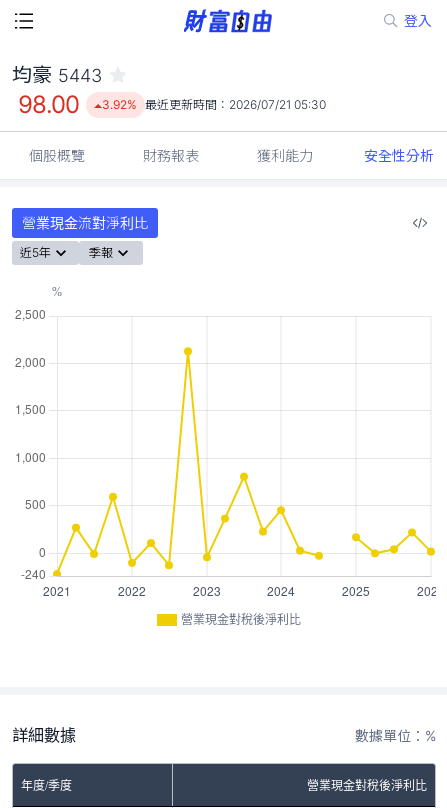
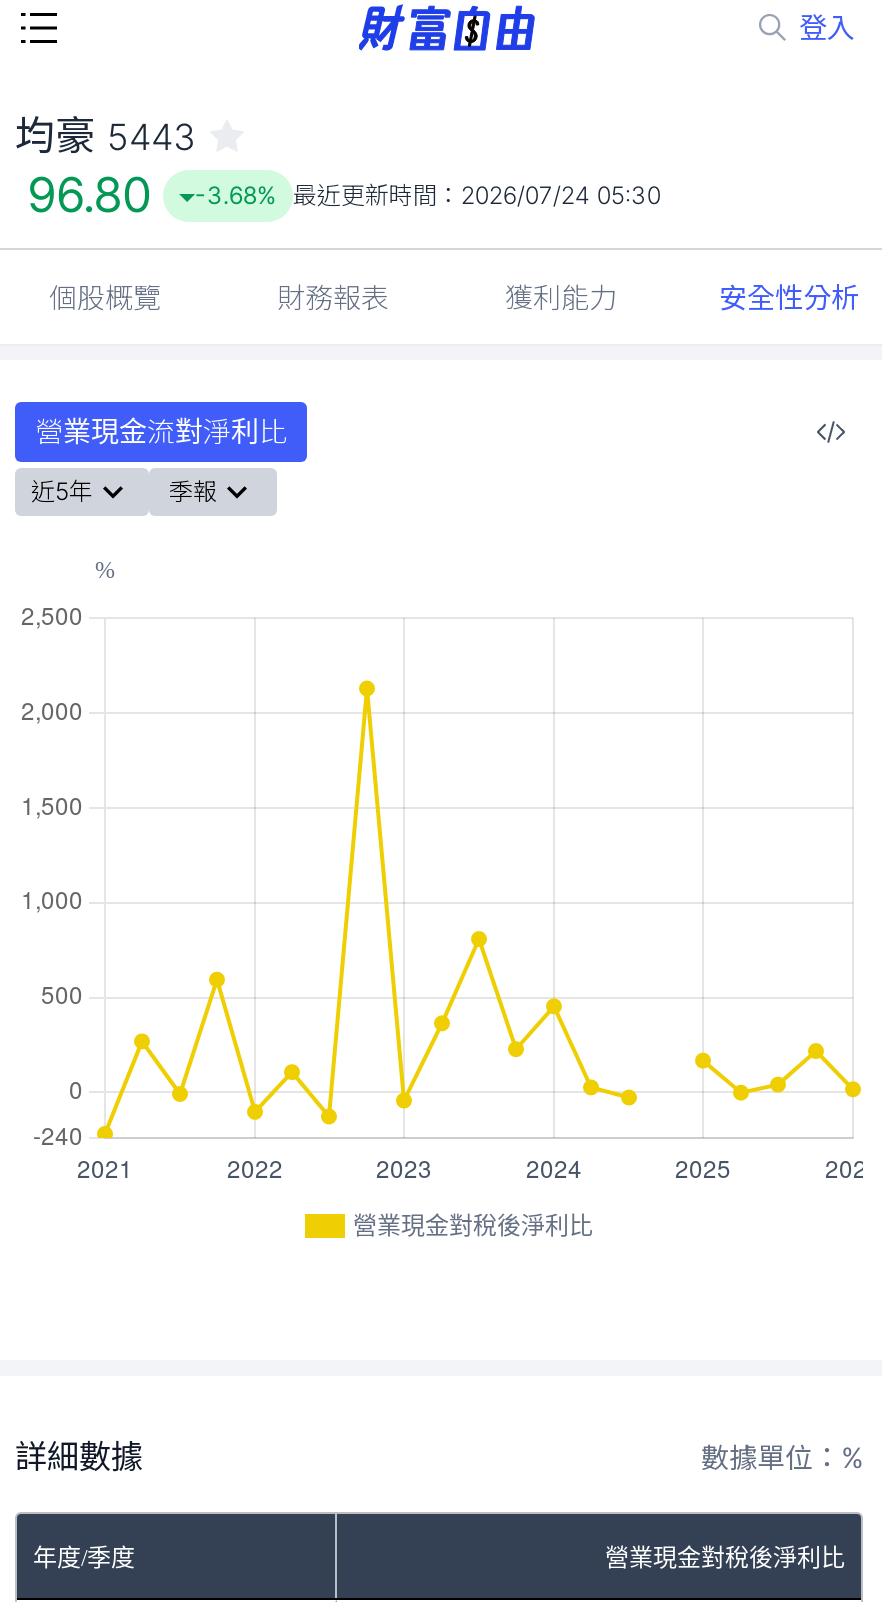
[18,90,80,119] 98.00 -> [27,166,151,224] 96.80
[102,97,326,112] 3.92% 最近更新時間：2026/07/21 05:30 -> [195,180,661,210] -3.68% 最近更新時間：2026/07/24 05:30

